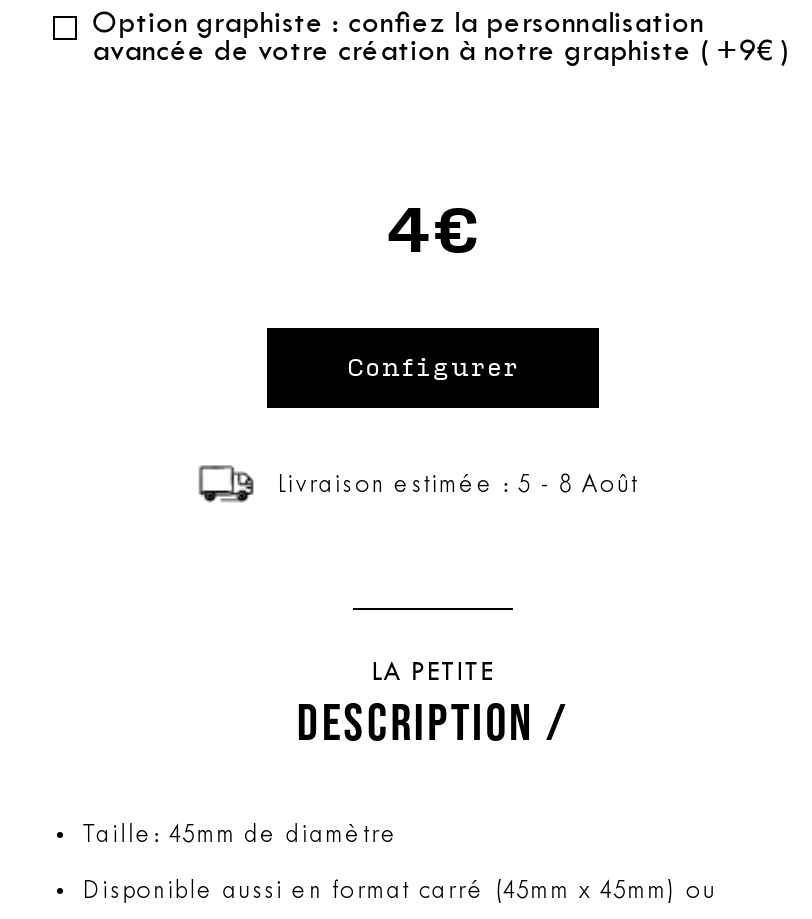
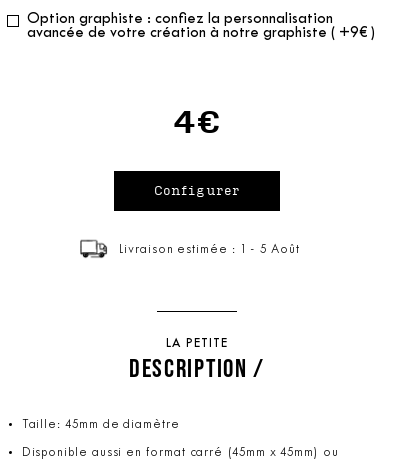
[277,473,639,497] Livraison estimée : 5 - 8 Août -> [119,244,300,256] Livraison estimée : 1 - 5 Août

